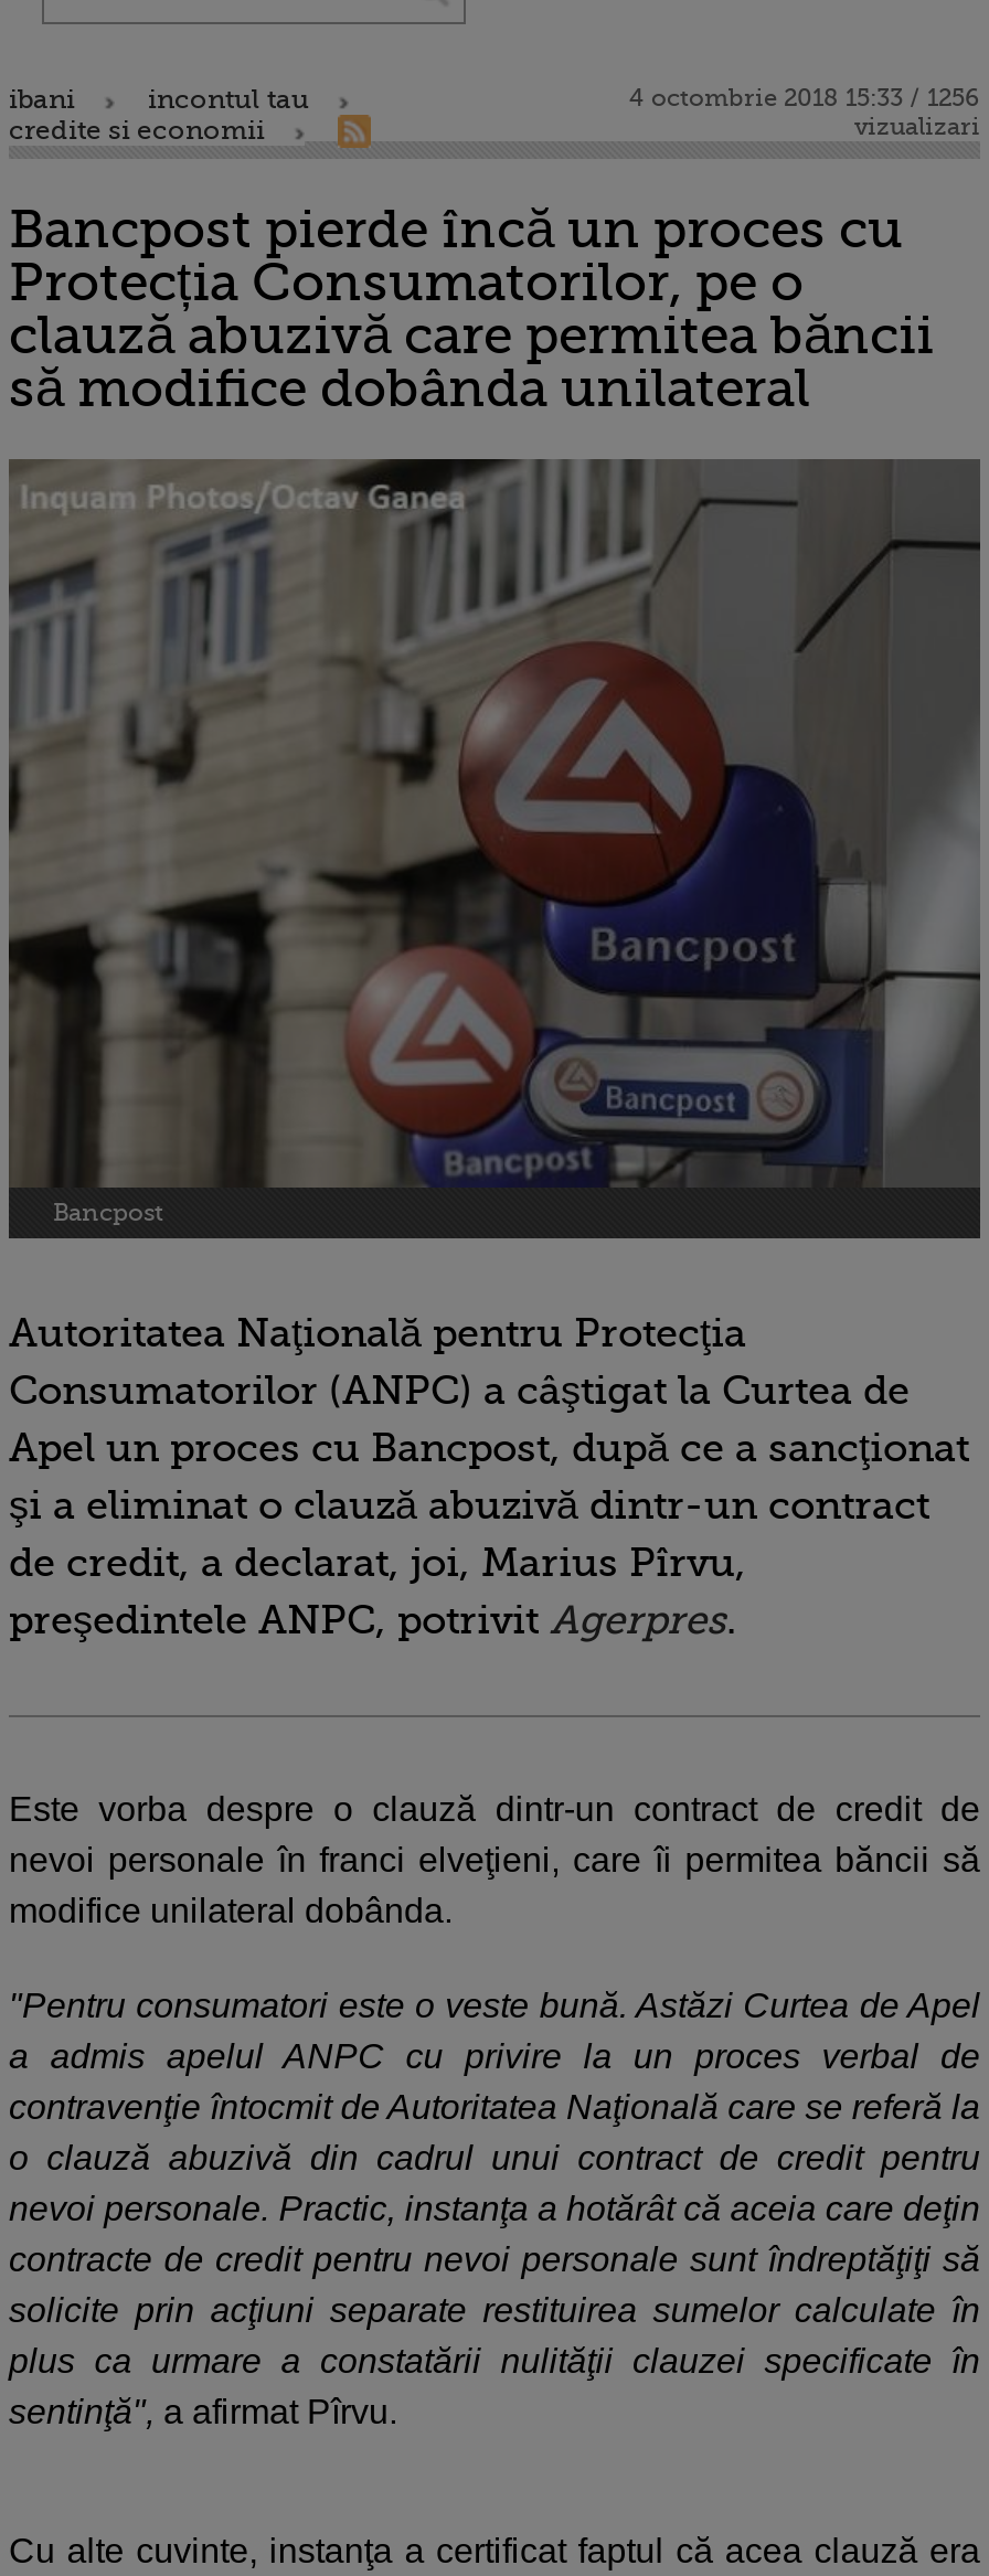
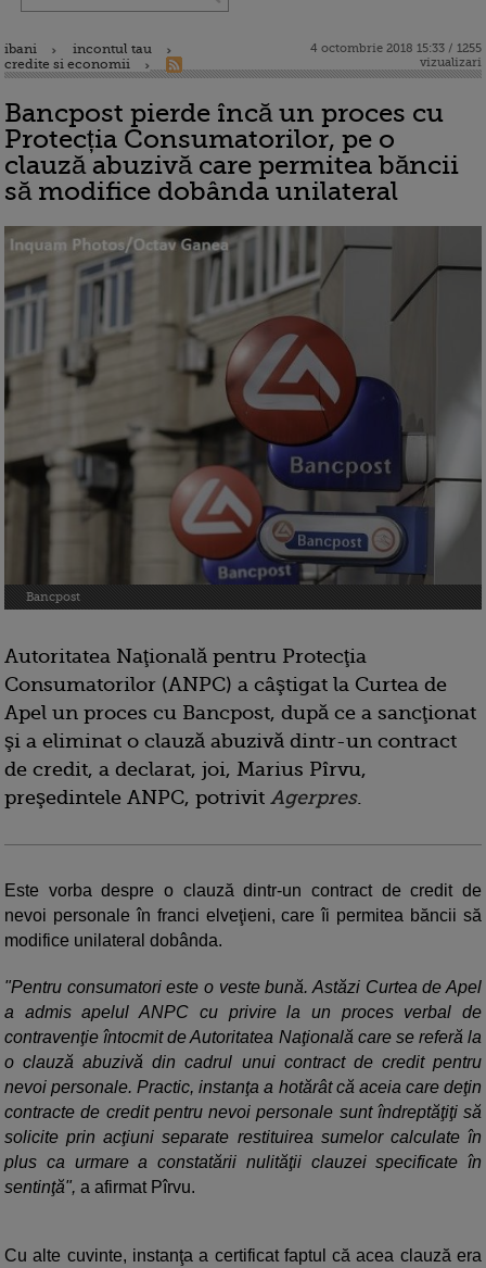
[629,84,980,113] 4 octombrie 2018 15:33 / 1256 -> [310,41,482,55] 4 octombrie 2018 15:33 / 1255

